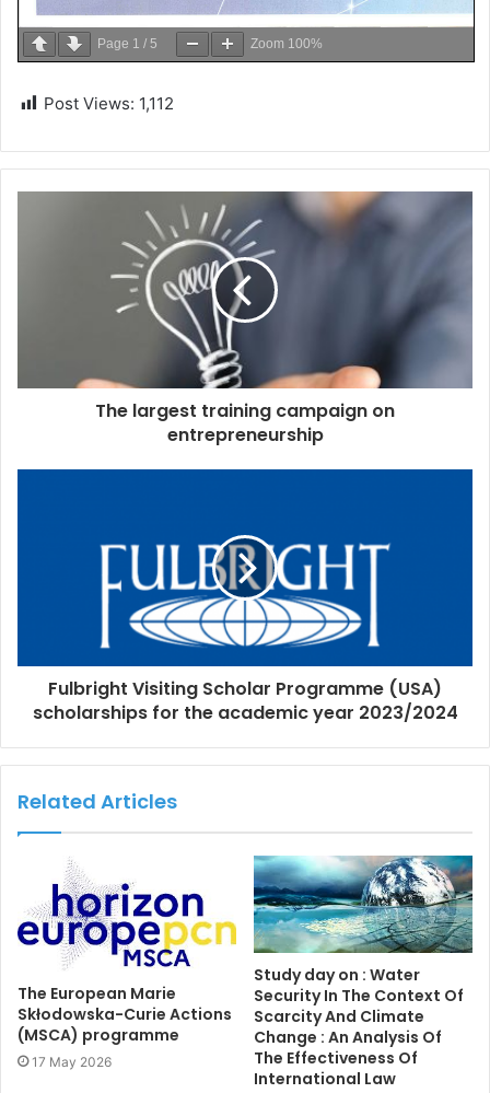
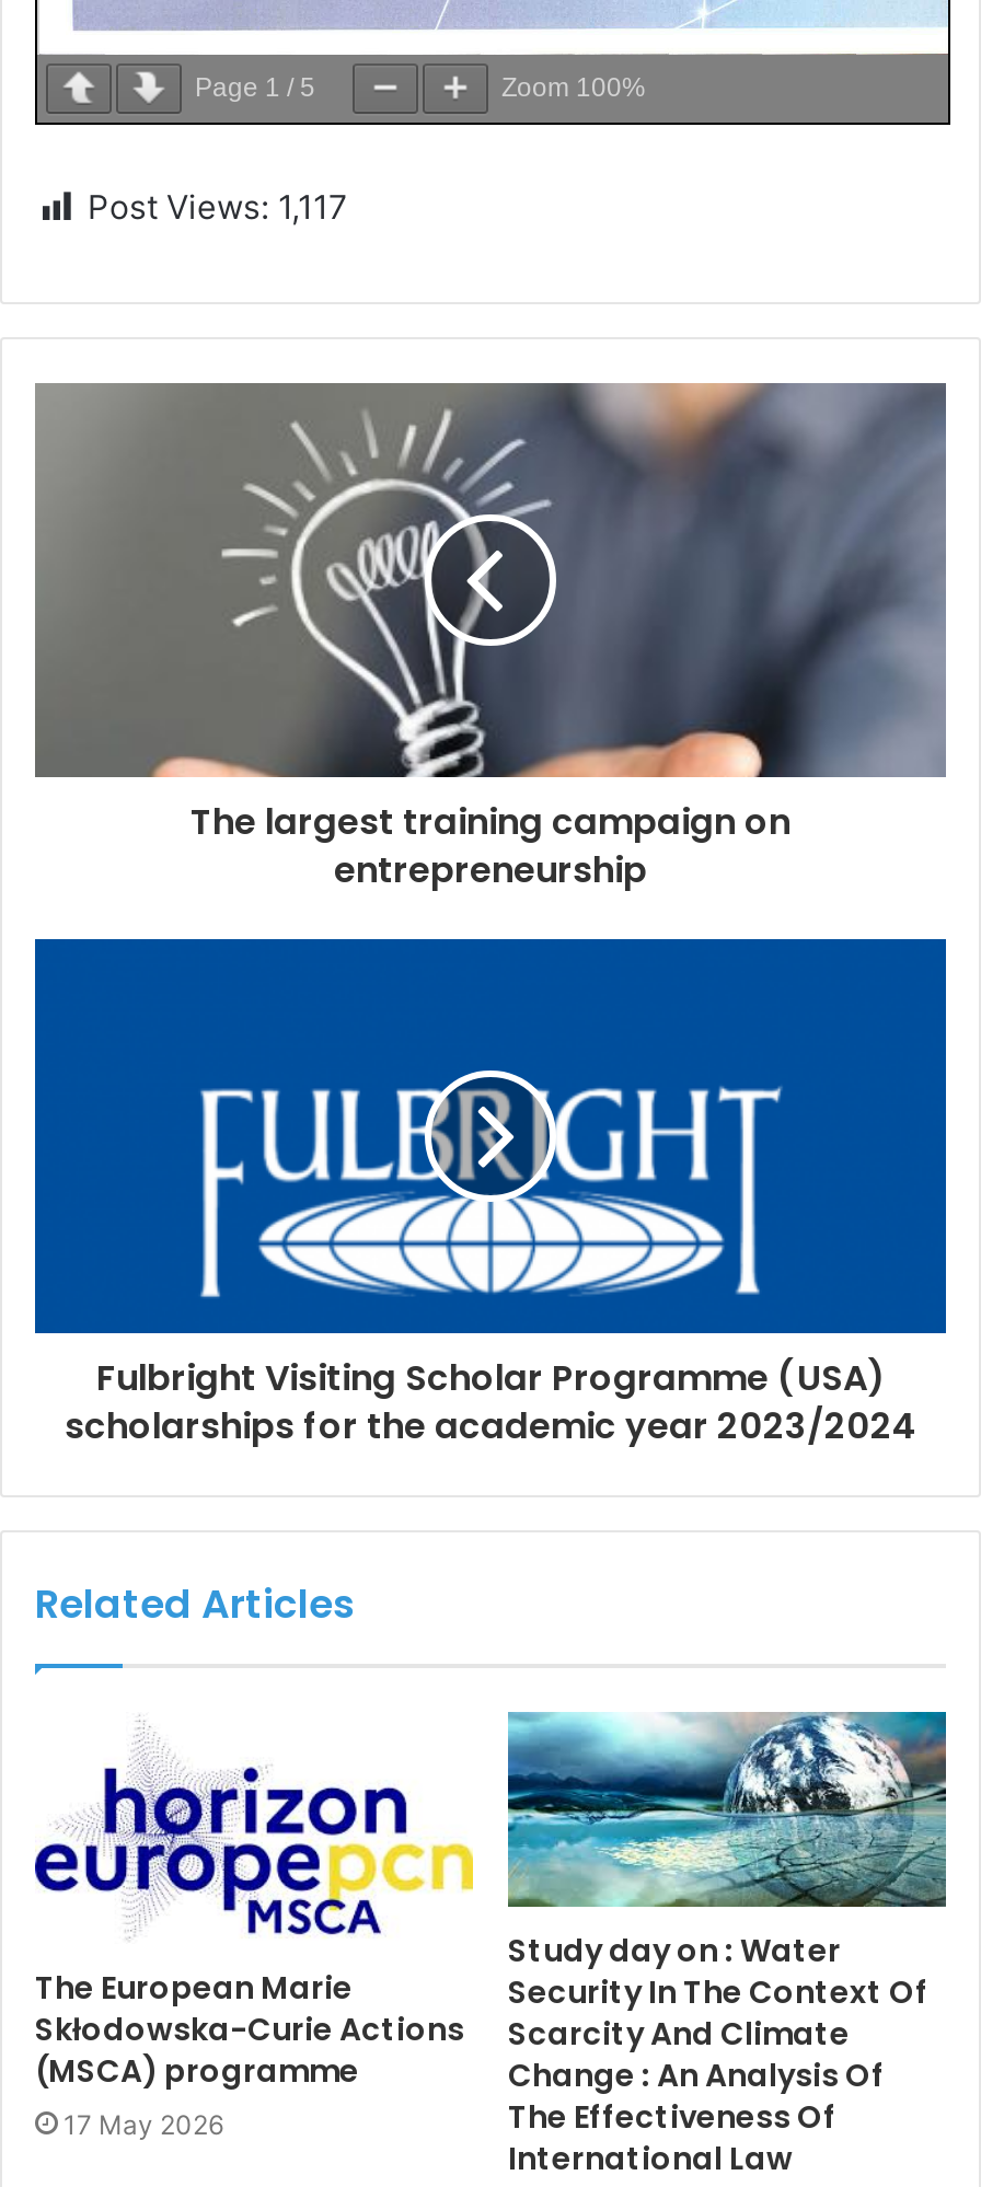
[44,93,174,114] Post Views: 1,112 -> [88,186,348,228] Post Views: 1,117

